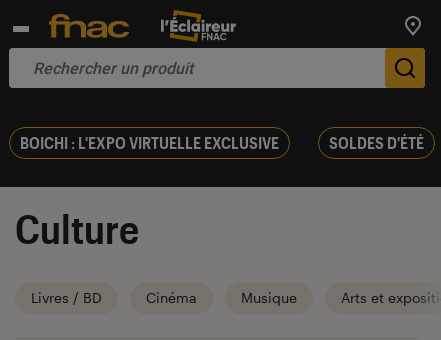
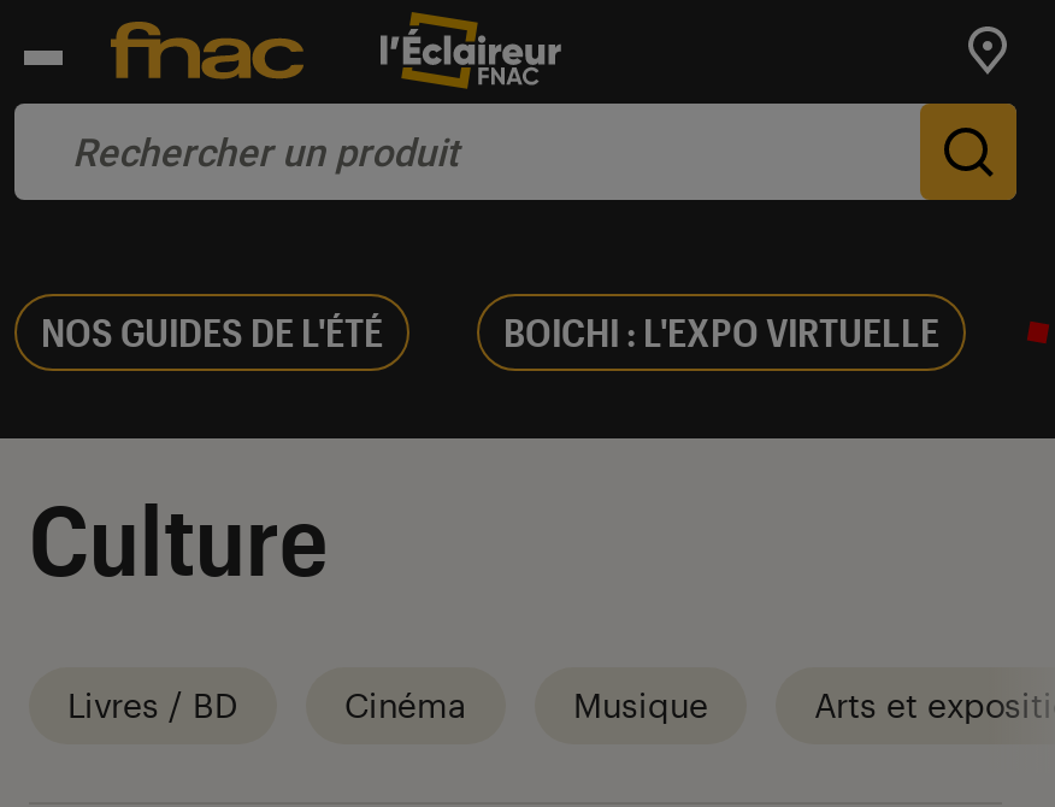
[20,133,424,152] BOICHI : L'EXPO VIRTUELLE EXCLUSIVE | SOLDES D'ÉTÉ -> [41,309,939,354] NOS GUIDES DE L'ÉTÉ | BOICHI : L'EXPO VIRTUELLE

